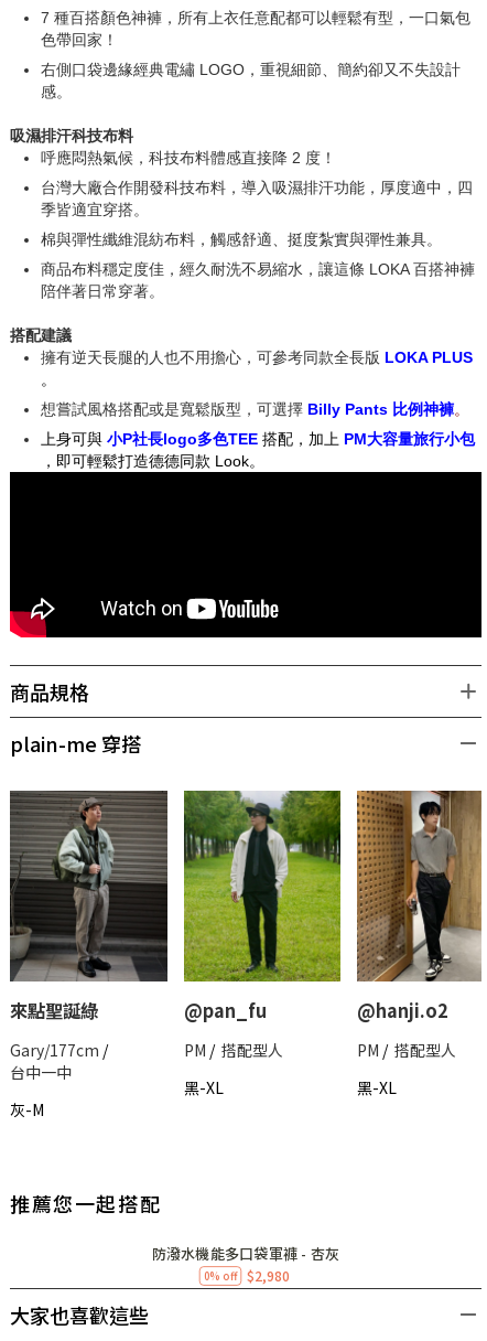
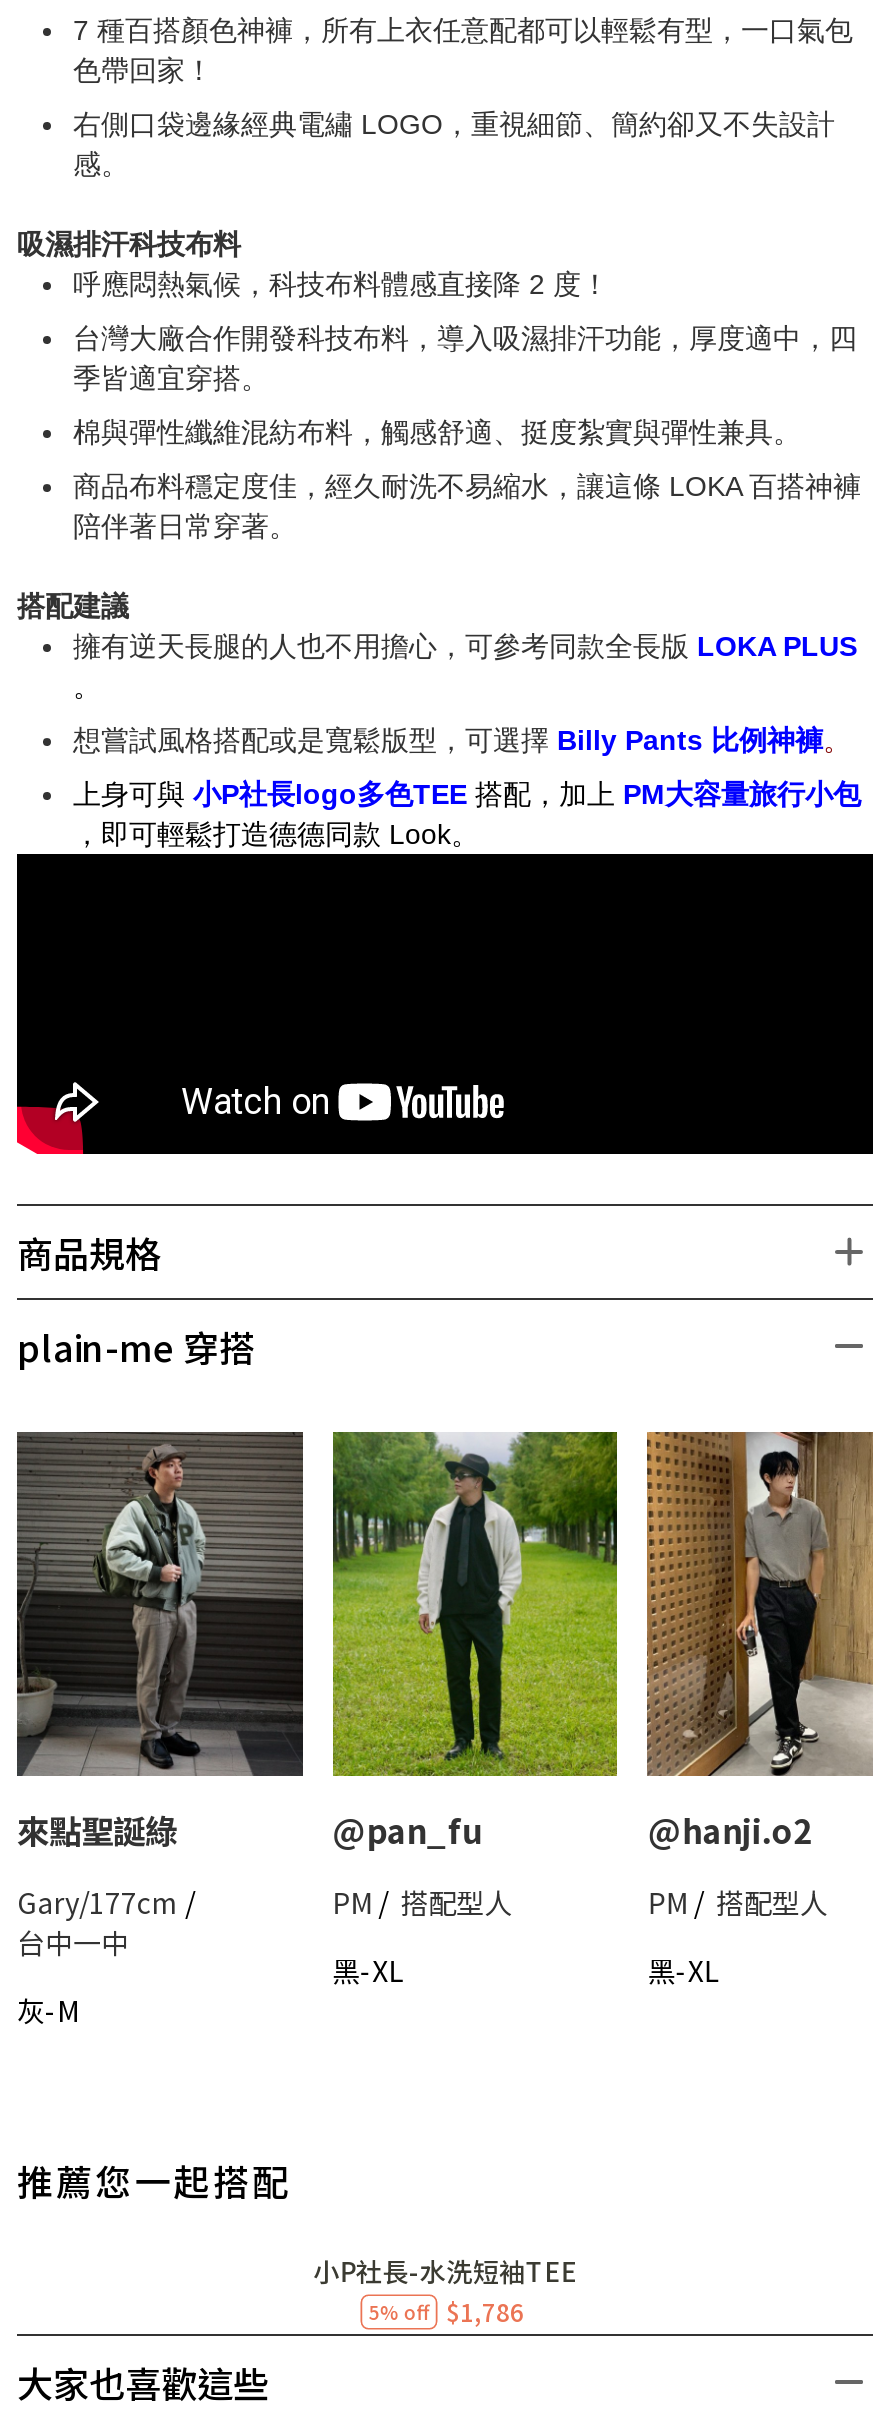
[151,1243,340,1285] 防潑水機能多口袋軍褲 - 杏灰 | 0% off | $2,980 -> [313,2252,577,2328] 小P社長-水洗短袖TEE | 5% off | $1,786

